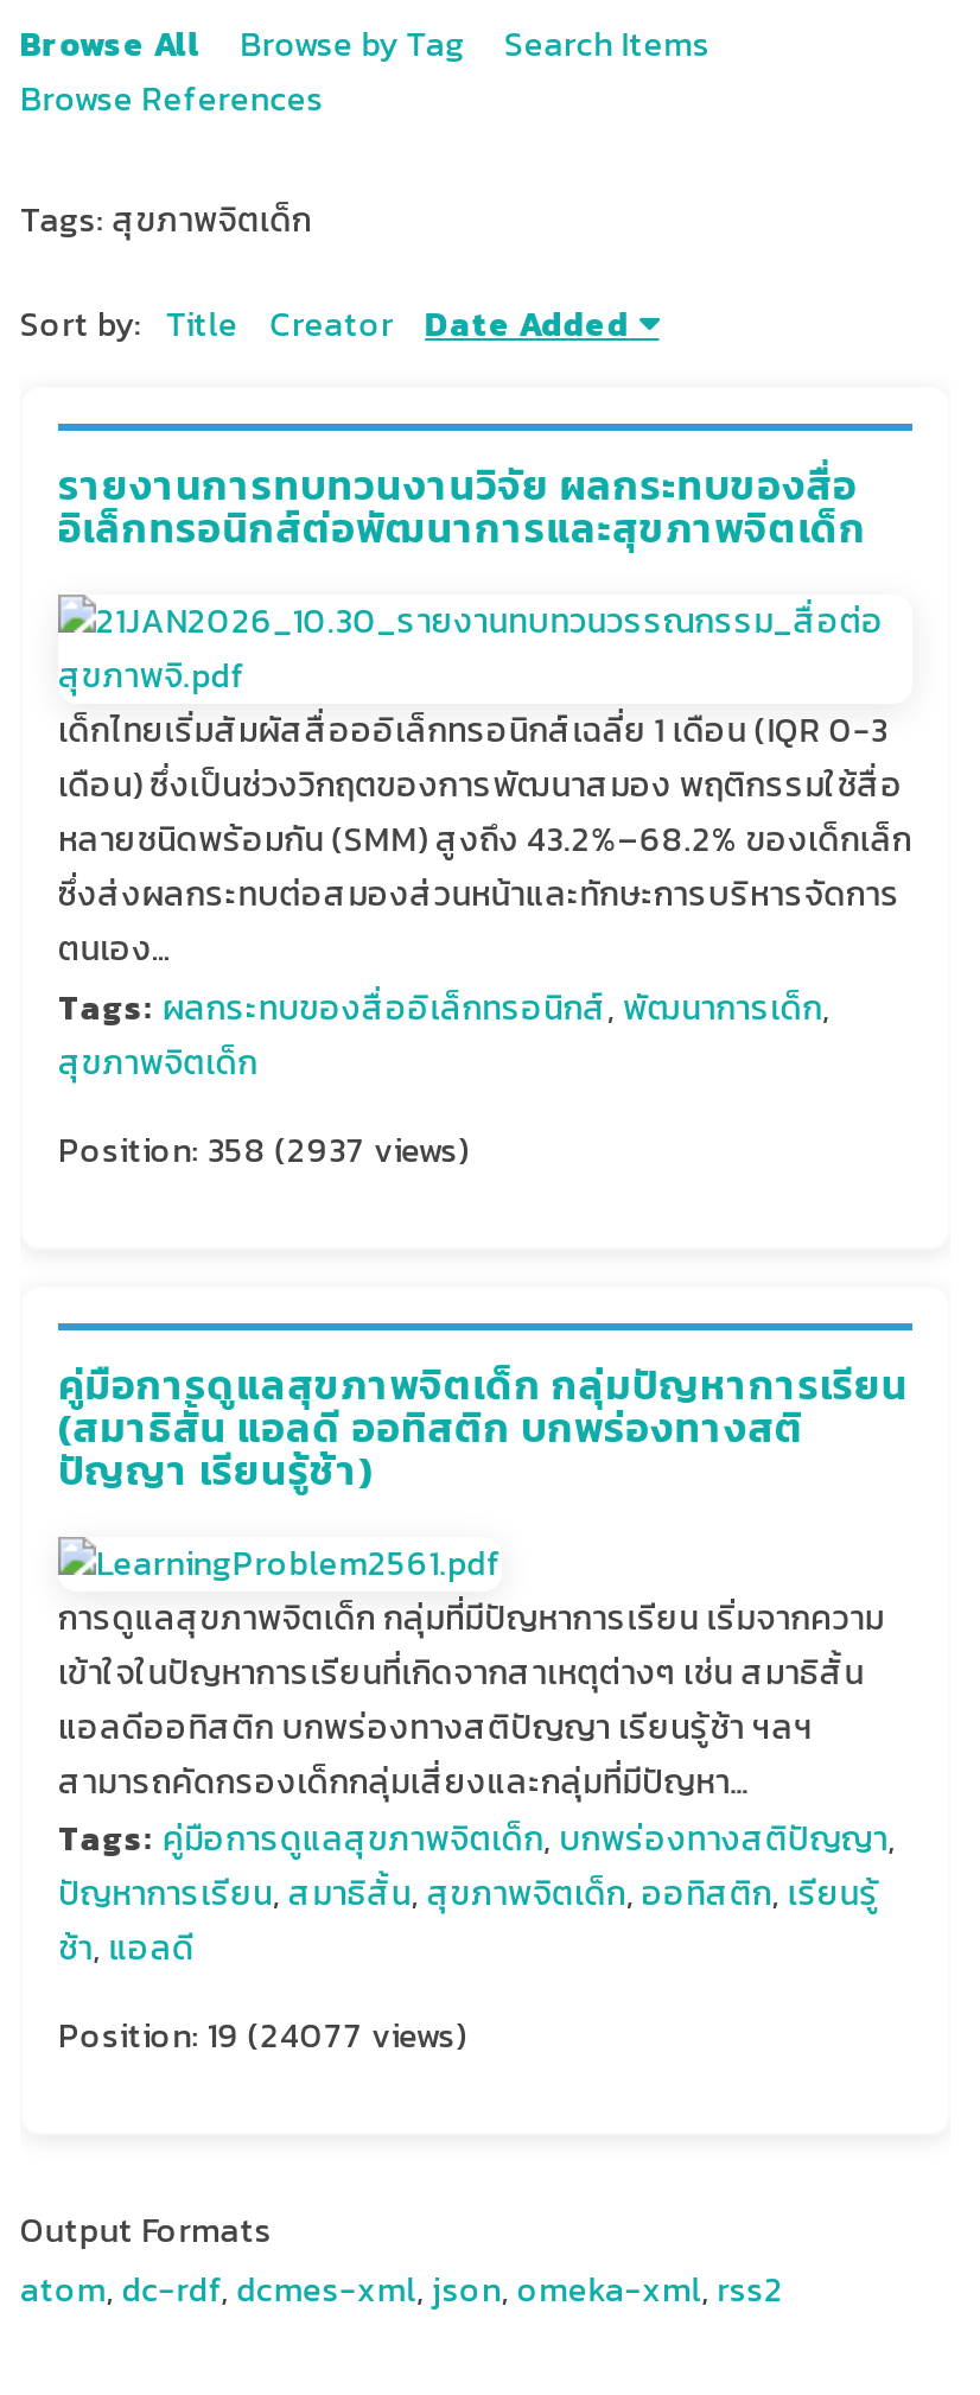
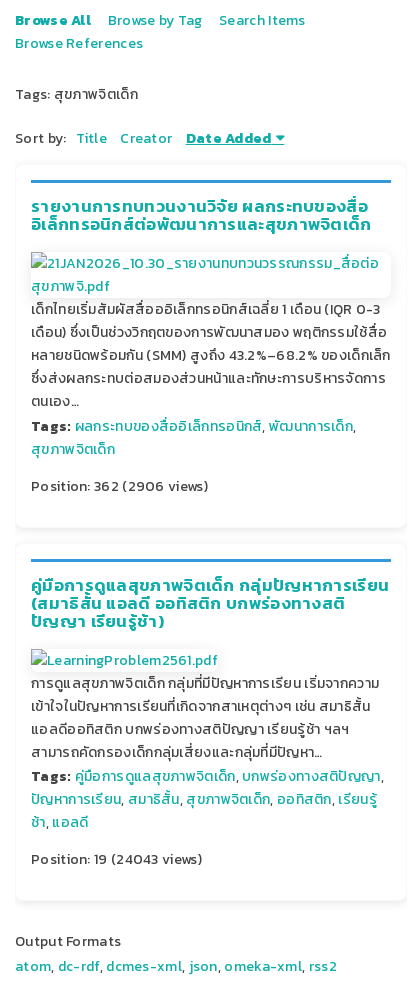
[58,1125,468,1175] Position: 358 (2937 views) -> [31,475,208,496] Position: 362 (2906 views)
[58,2012,466,2062] Position: 19 (24077 views) -> [31,849,202,870] Position: 19 (24043 views)

